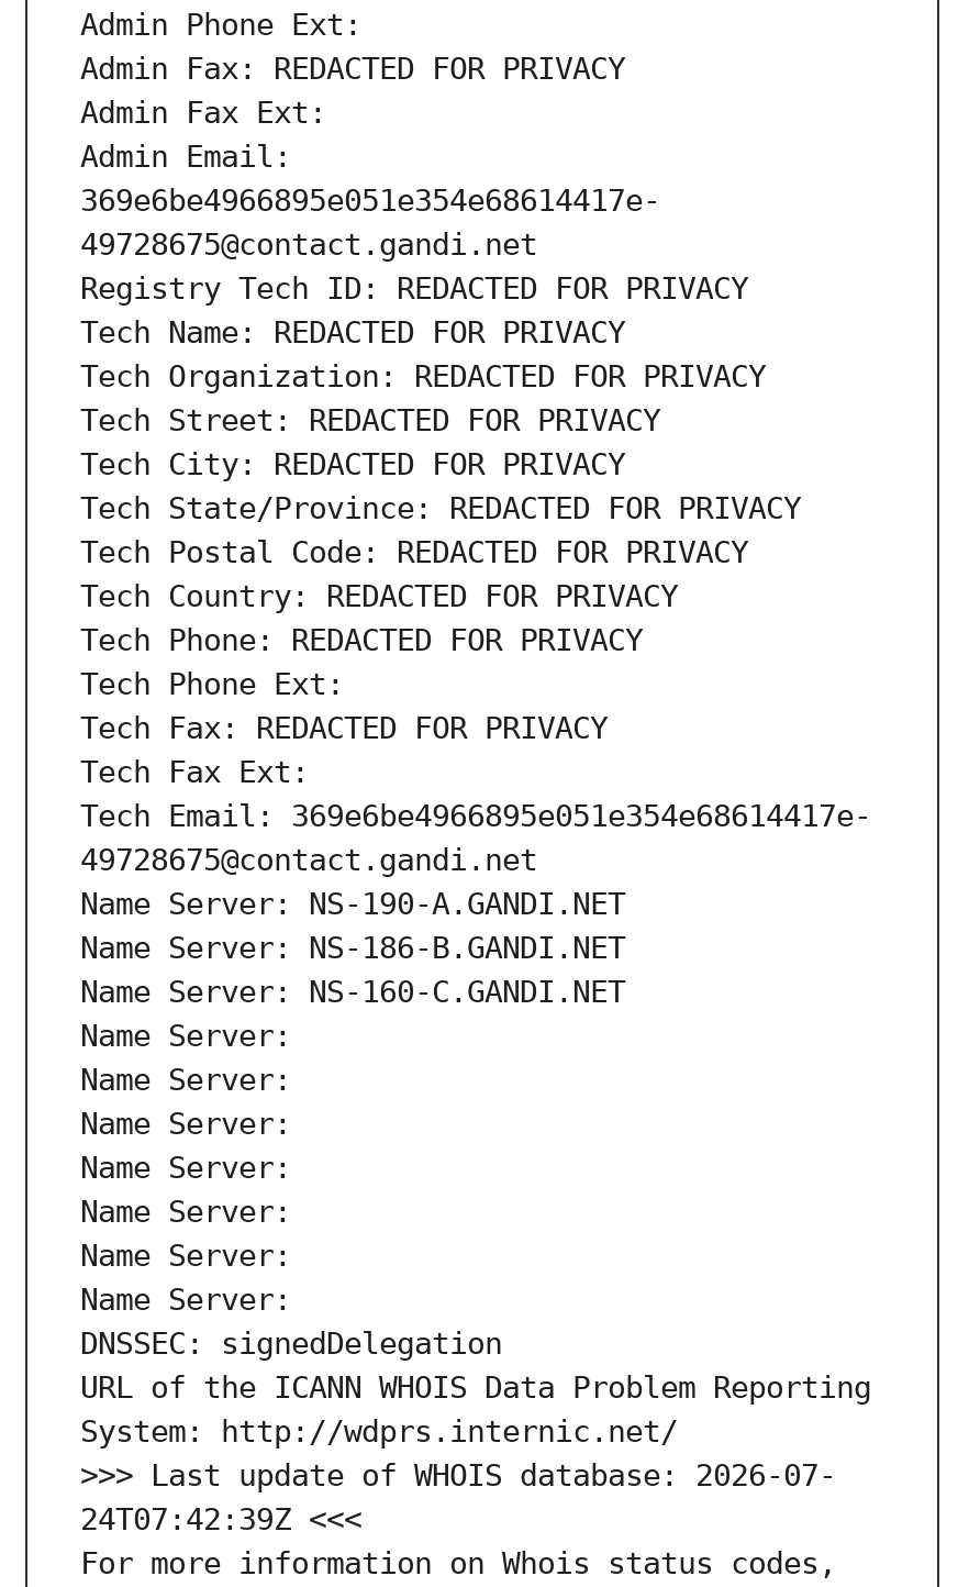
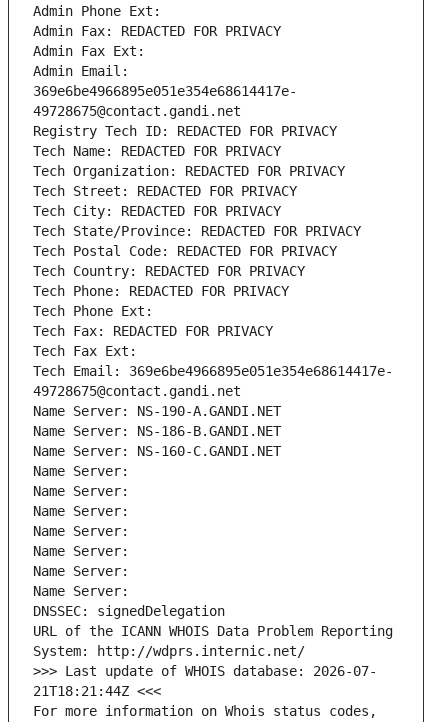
[80,1502,361,1537] 24T07:42:39Z <<< -> [33,683,161,699] 21T18:21:44Z <<<

